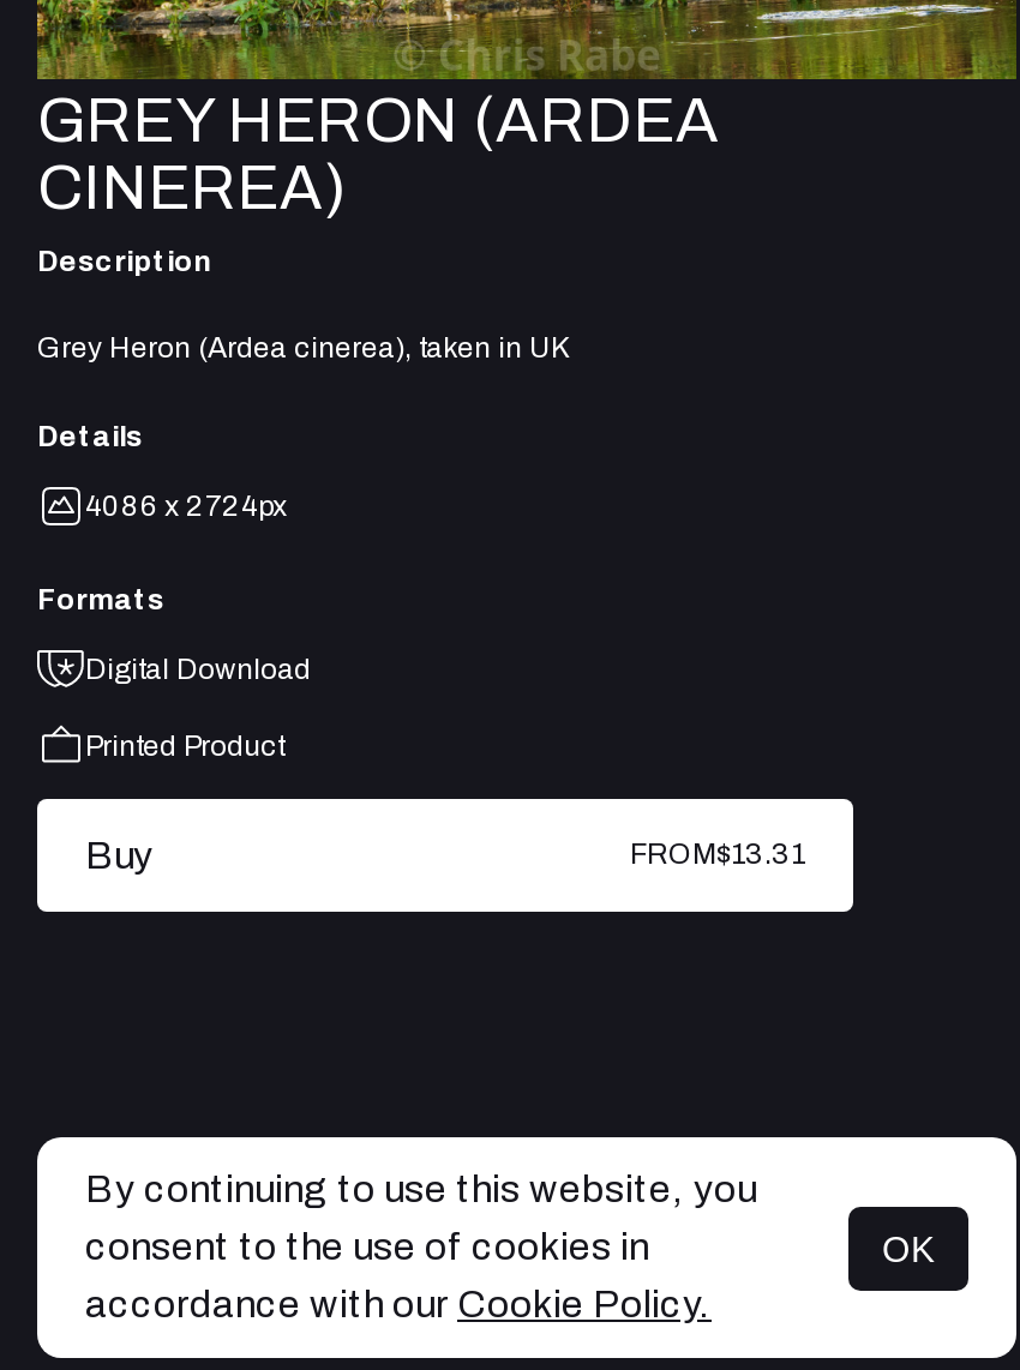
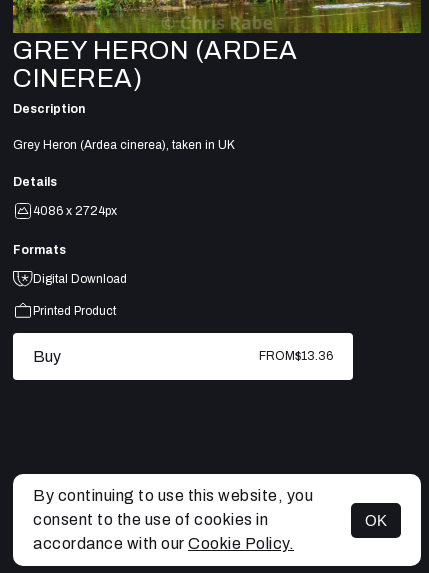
[630,838,805,872] FROM$13.31 -> [259,349,333,363] FROM$13.36

